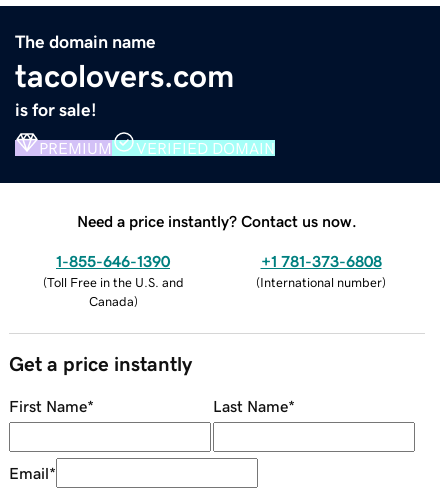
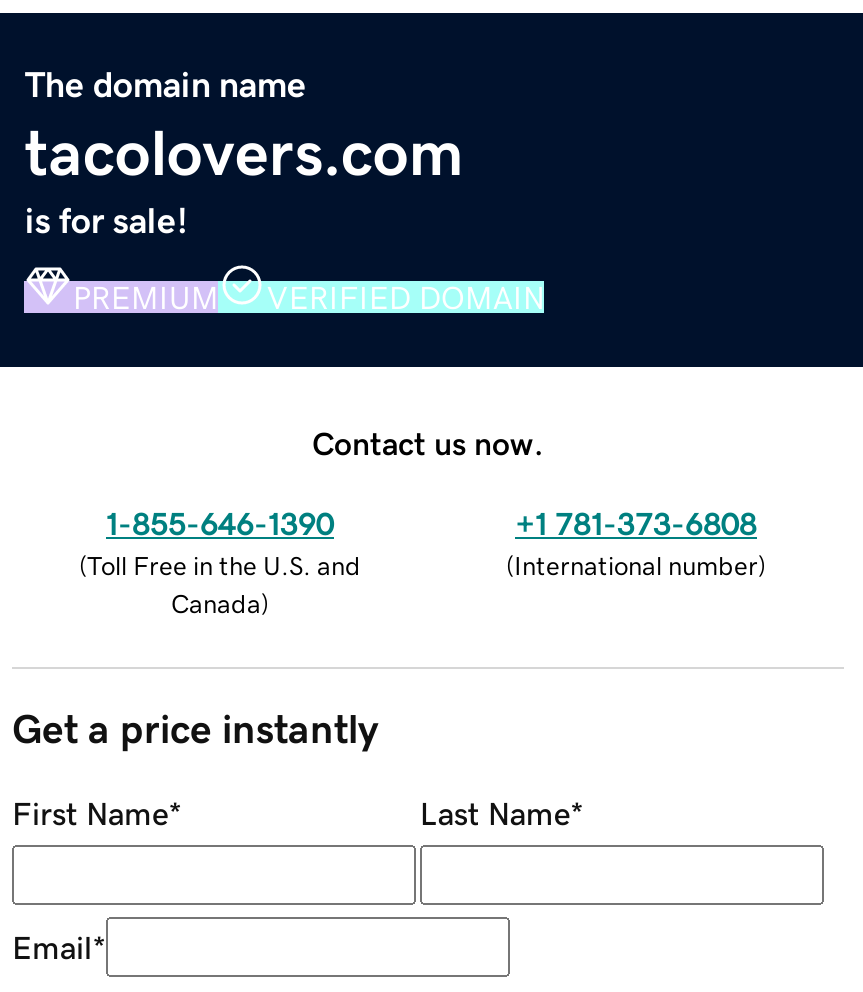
[77,213,357,229] Need a price instantly? Contact us now. -> [312,426,544,458] Contact us now.

